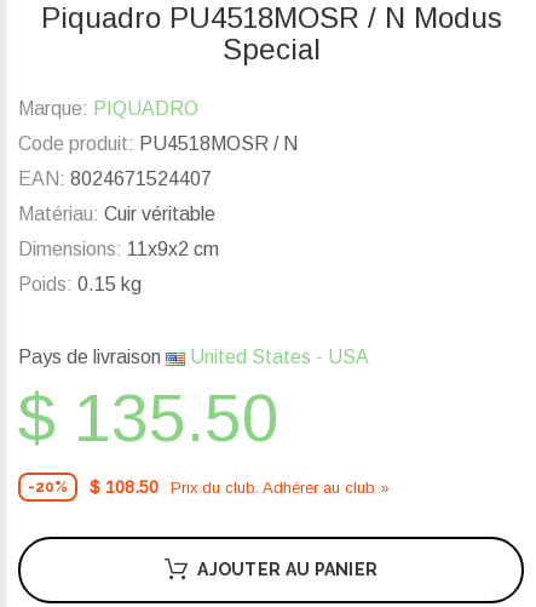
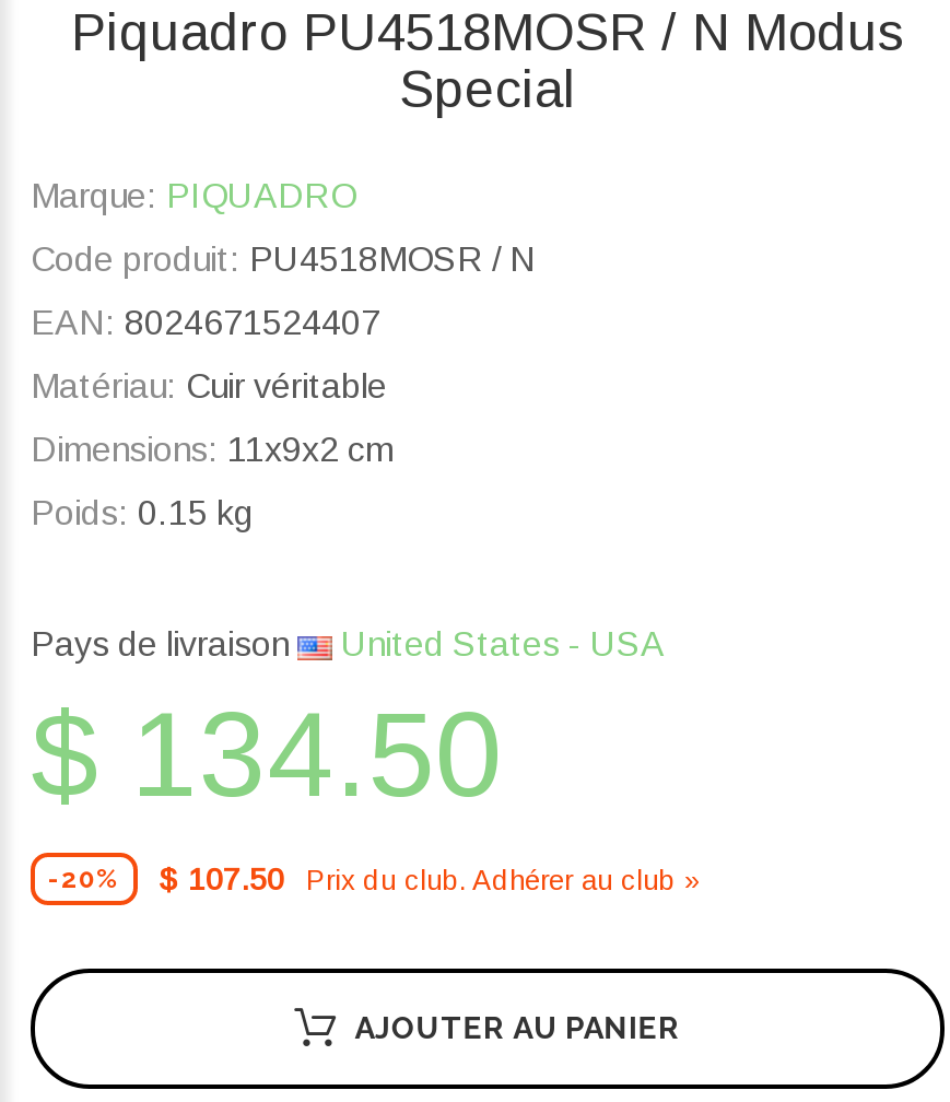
[18,381,279,456] $ 135.50 -> [31,687,503,823] $ 134.50
[28,477,390,497] -20% $ 108.50 Prix du club. Adhérer au club » -> [48,862,702,897] -20% $ 107.50 Prix du club. Adhérer au club »

